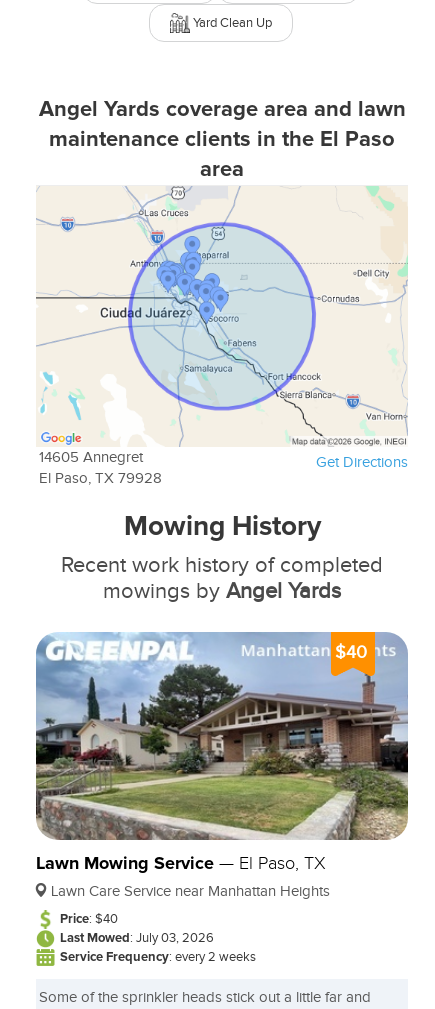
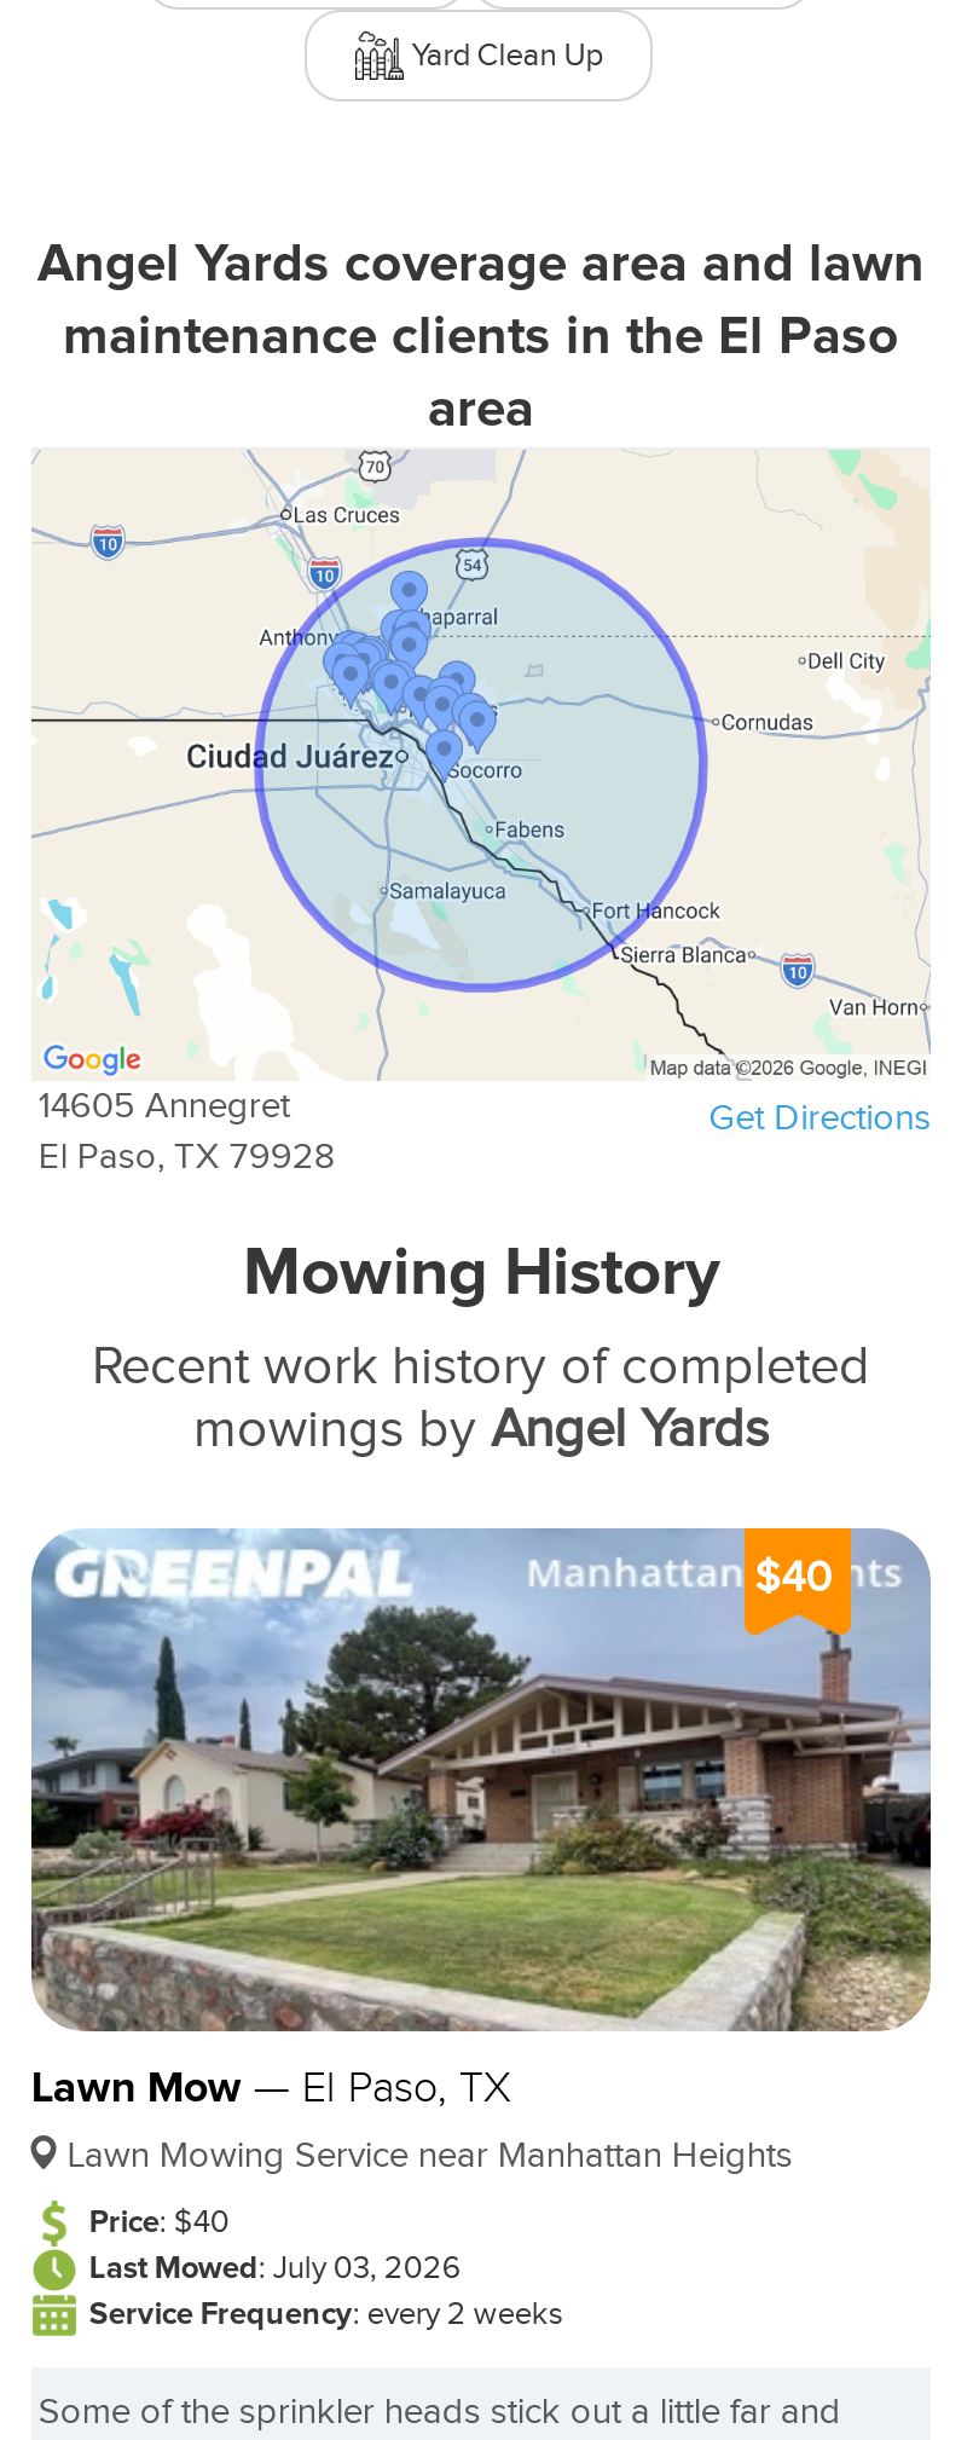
[36,852,330,900] Lawn Mowing Service — El Paso, TX | Lawn Care Service near Manhattan Heights -> [31,2061,792,2177] Lawn Mow — El Paso, TX | Lawn Mowing Service near Manhattan Heights

